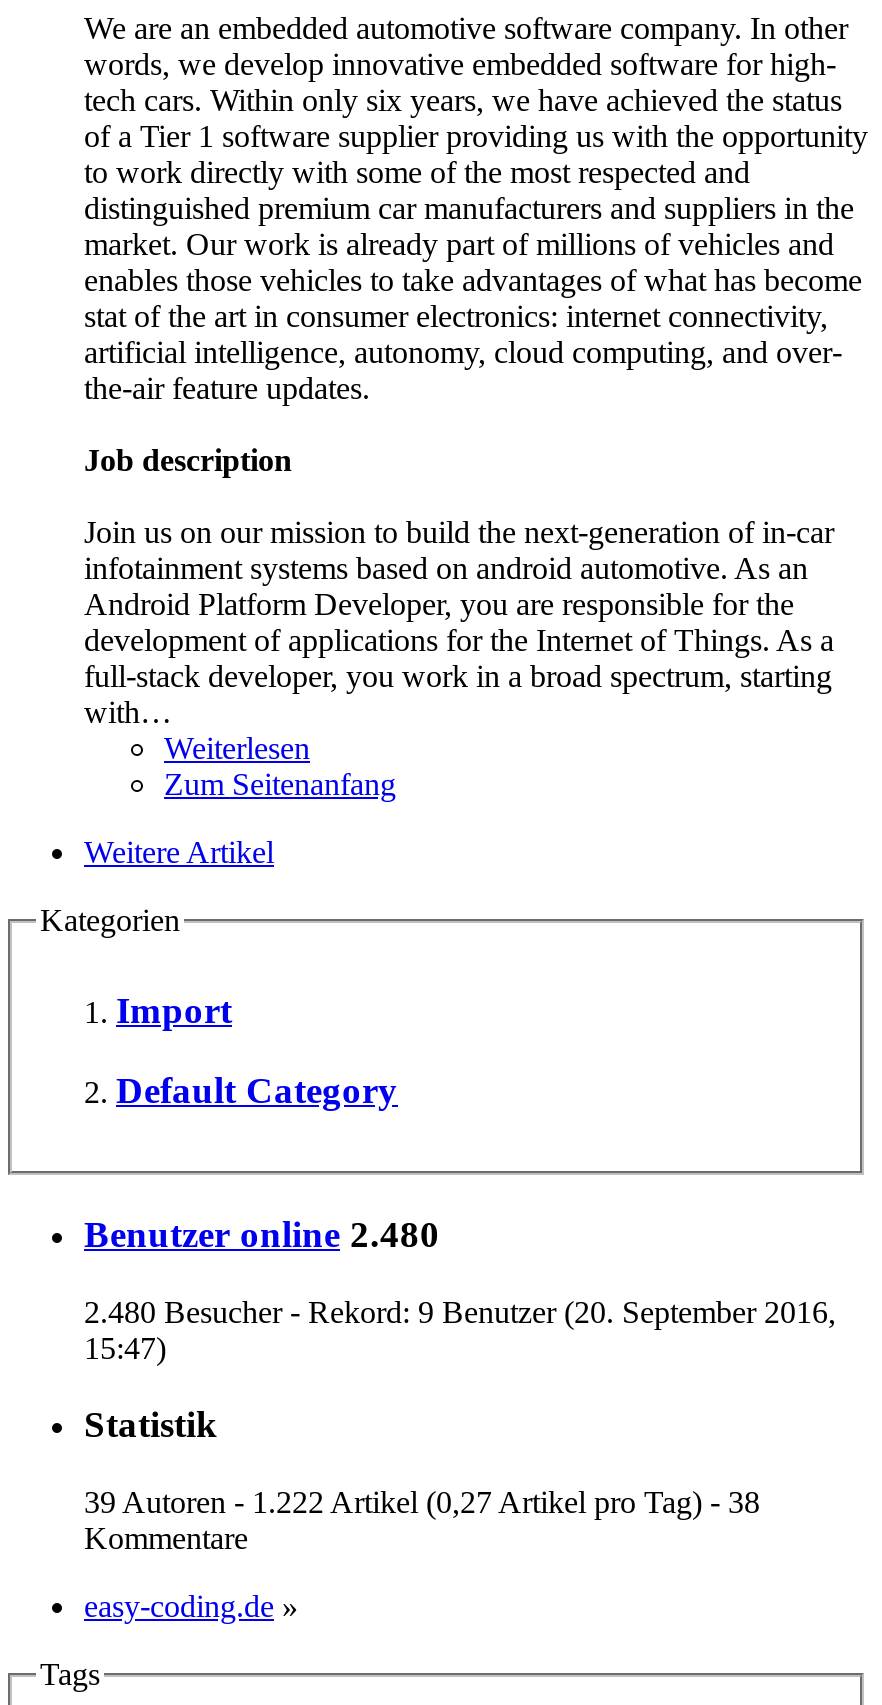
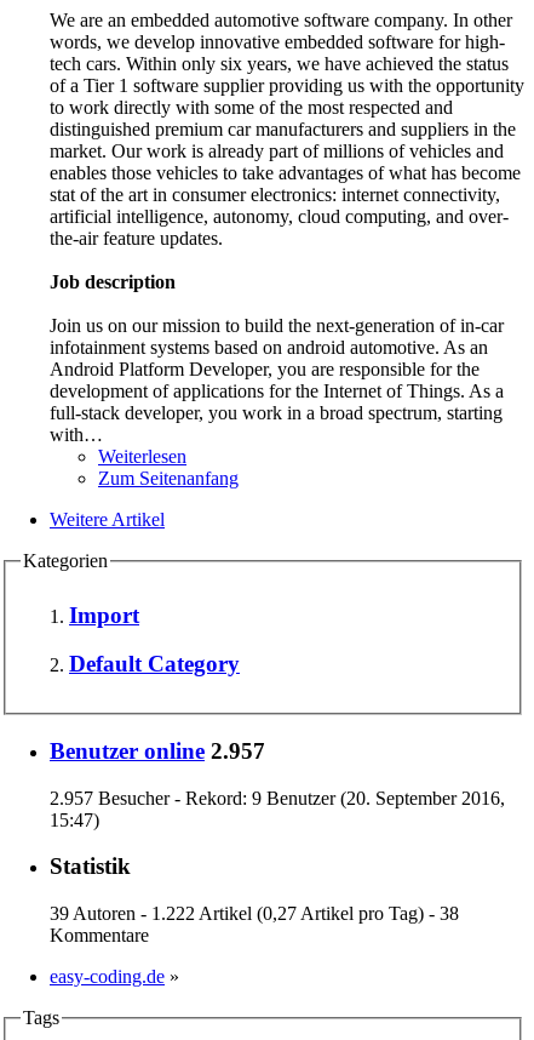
[84,1213,440,1255] Benutzer online 2.480 -> [50,738,265,763] Benutzer online 2.957
[84,1294,836,1328] 2.480 Besucher - Rekord: 9 Benutzer (20. September 2016, -> [50,787,505,808] 2.957 Besucher - Rekord: 9 Benutzer (20. September 2016,

